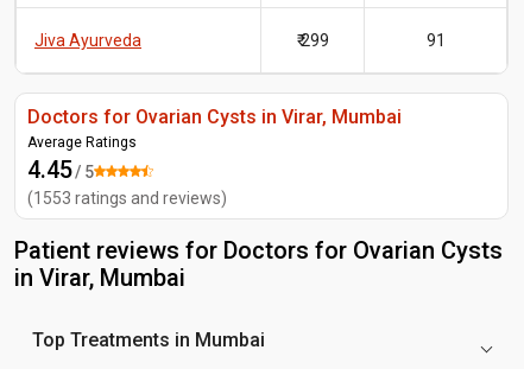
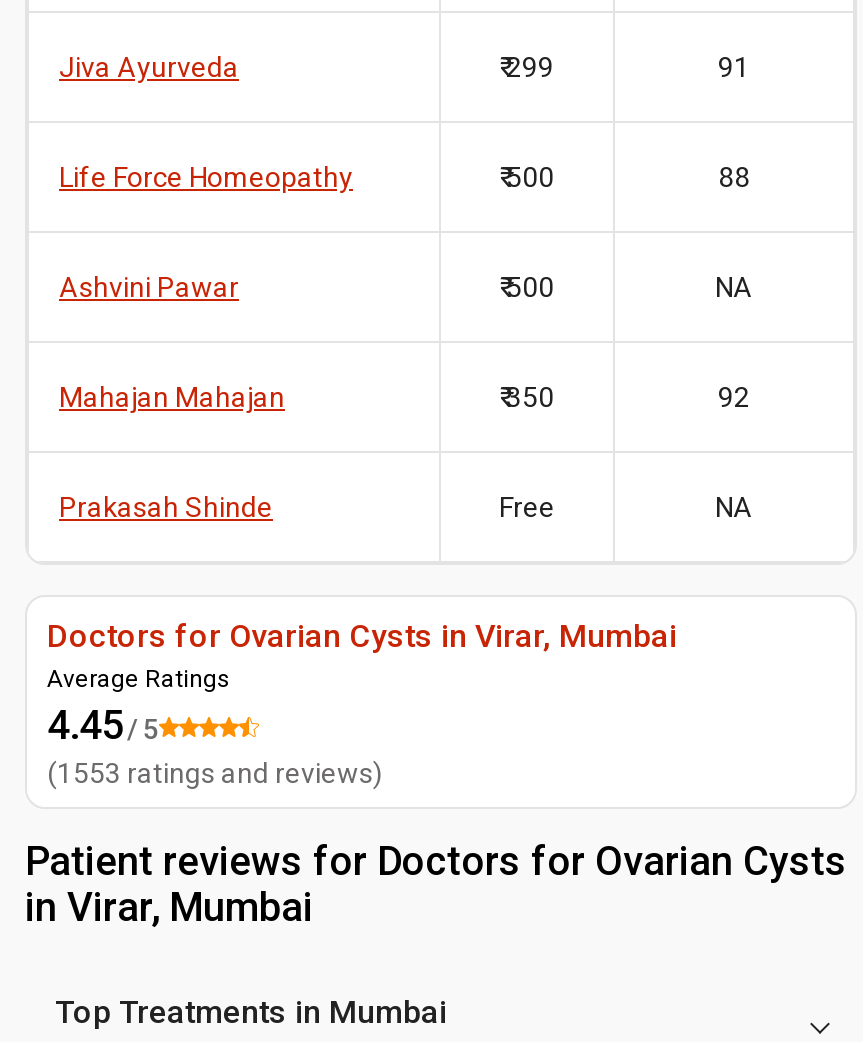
none -> [59,161,753,523] Life Force Homeopathy | ₹ 500 | 88 | Ashvini Pawar | ₹ 500 | NA | Mahajan Mahajan | ₹ 350 | 92 | Prakasah Shinde | Free | NA

